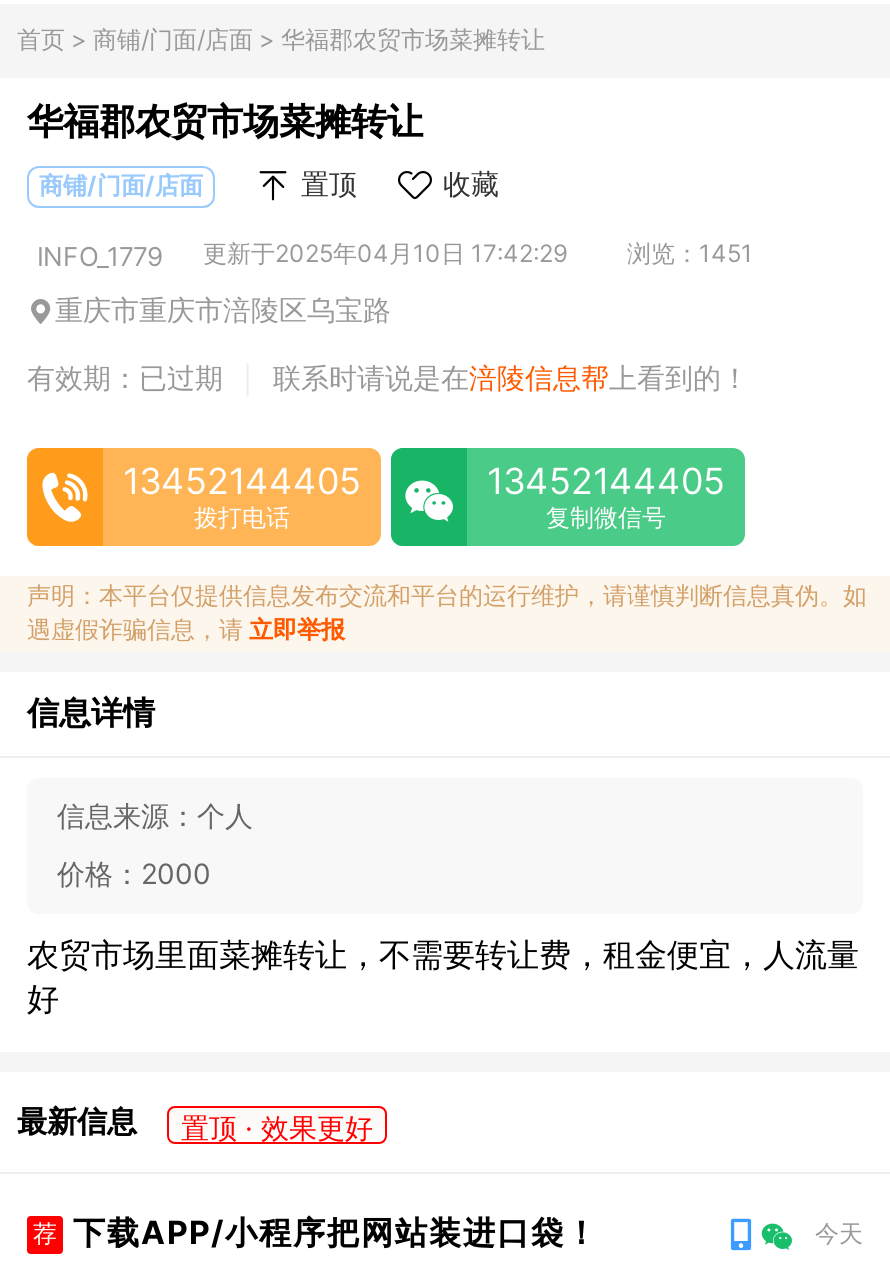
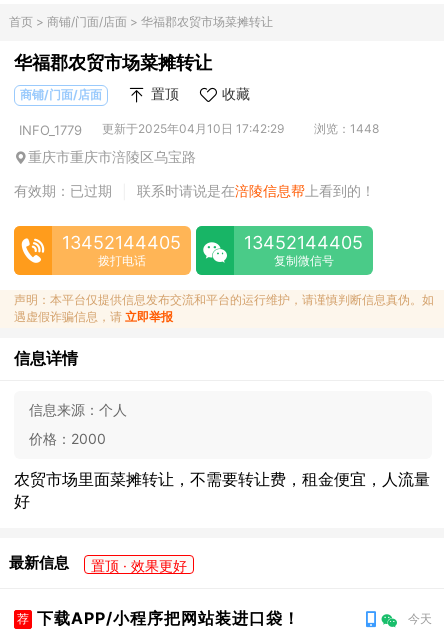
[37,238,753,271] INFO_1779 更新于2025年04月10日 17:42:29 浏览：1451 -> [19,121,379,137] INFO_1779 更新于2025年04月10日 17:42:29 浏览：1448

